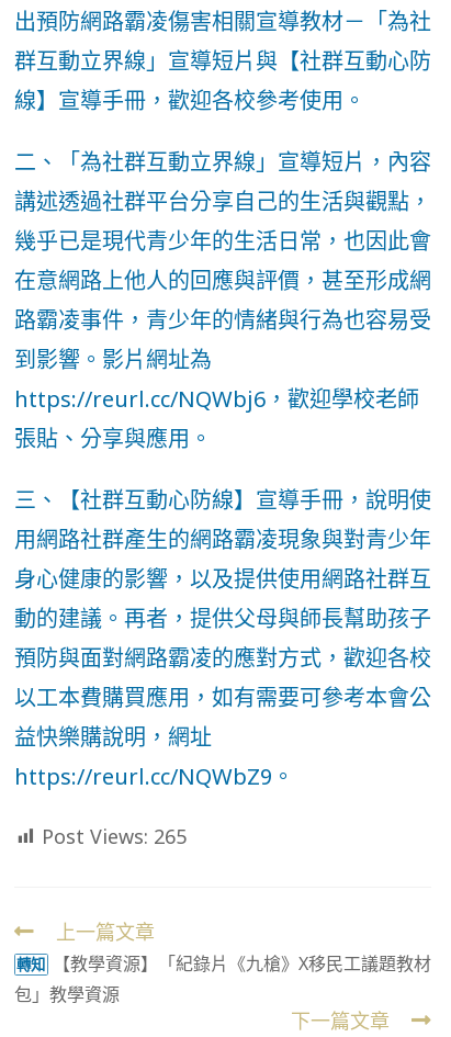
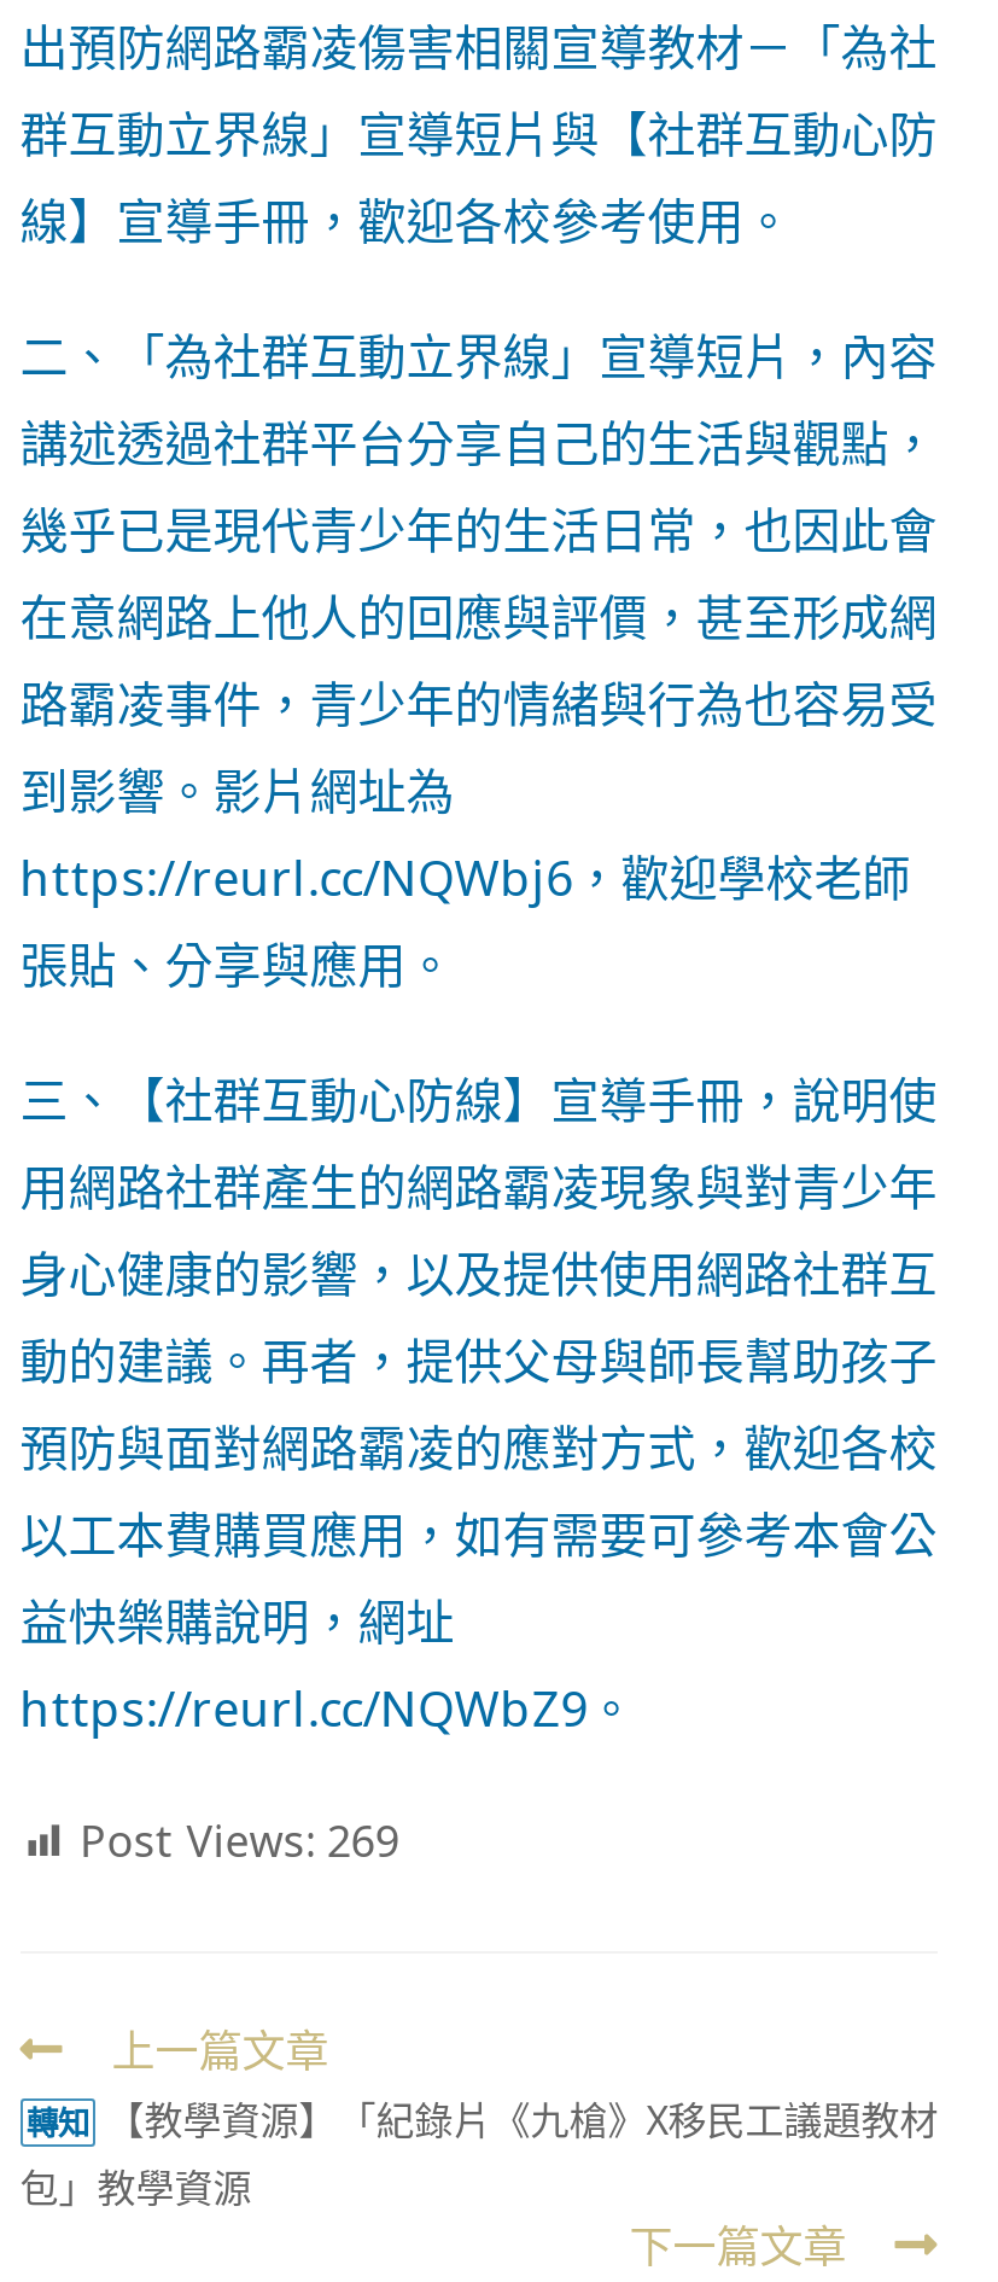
[41,822,186,849] Post Views: 265 -> [80,1810,399,1868] Post Views: 269

